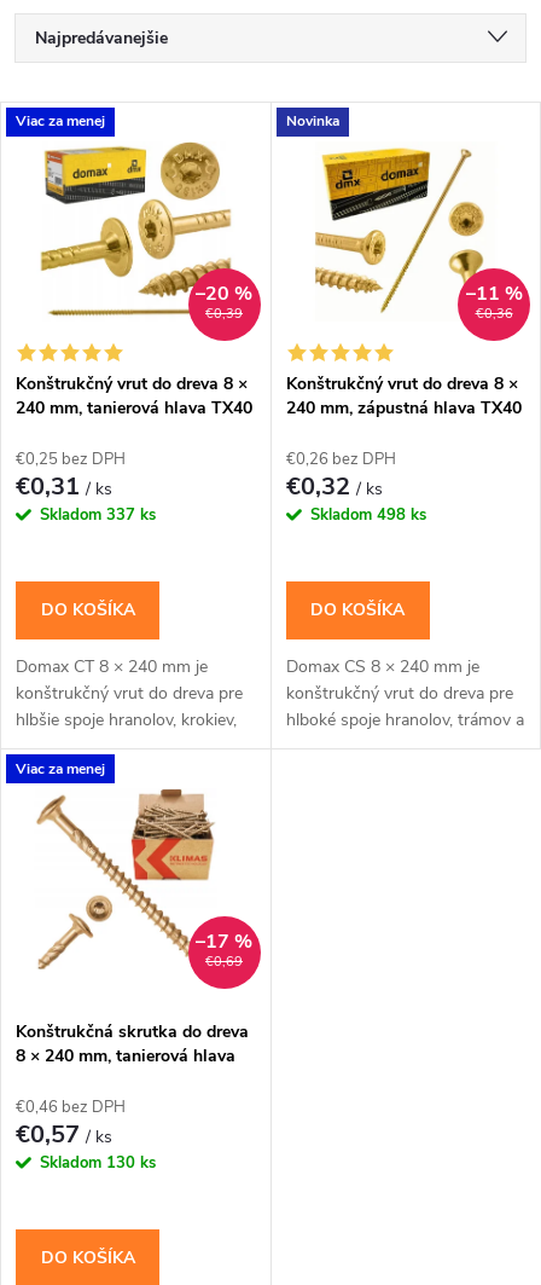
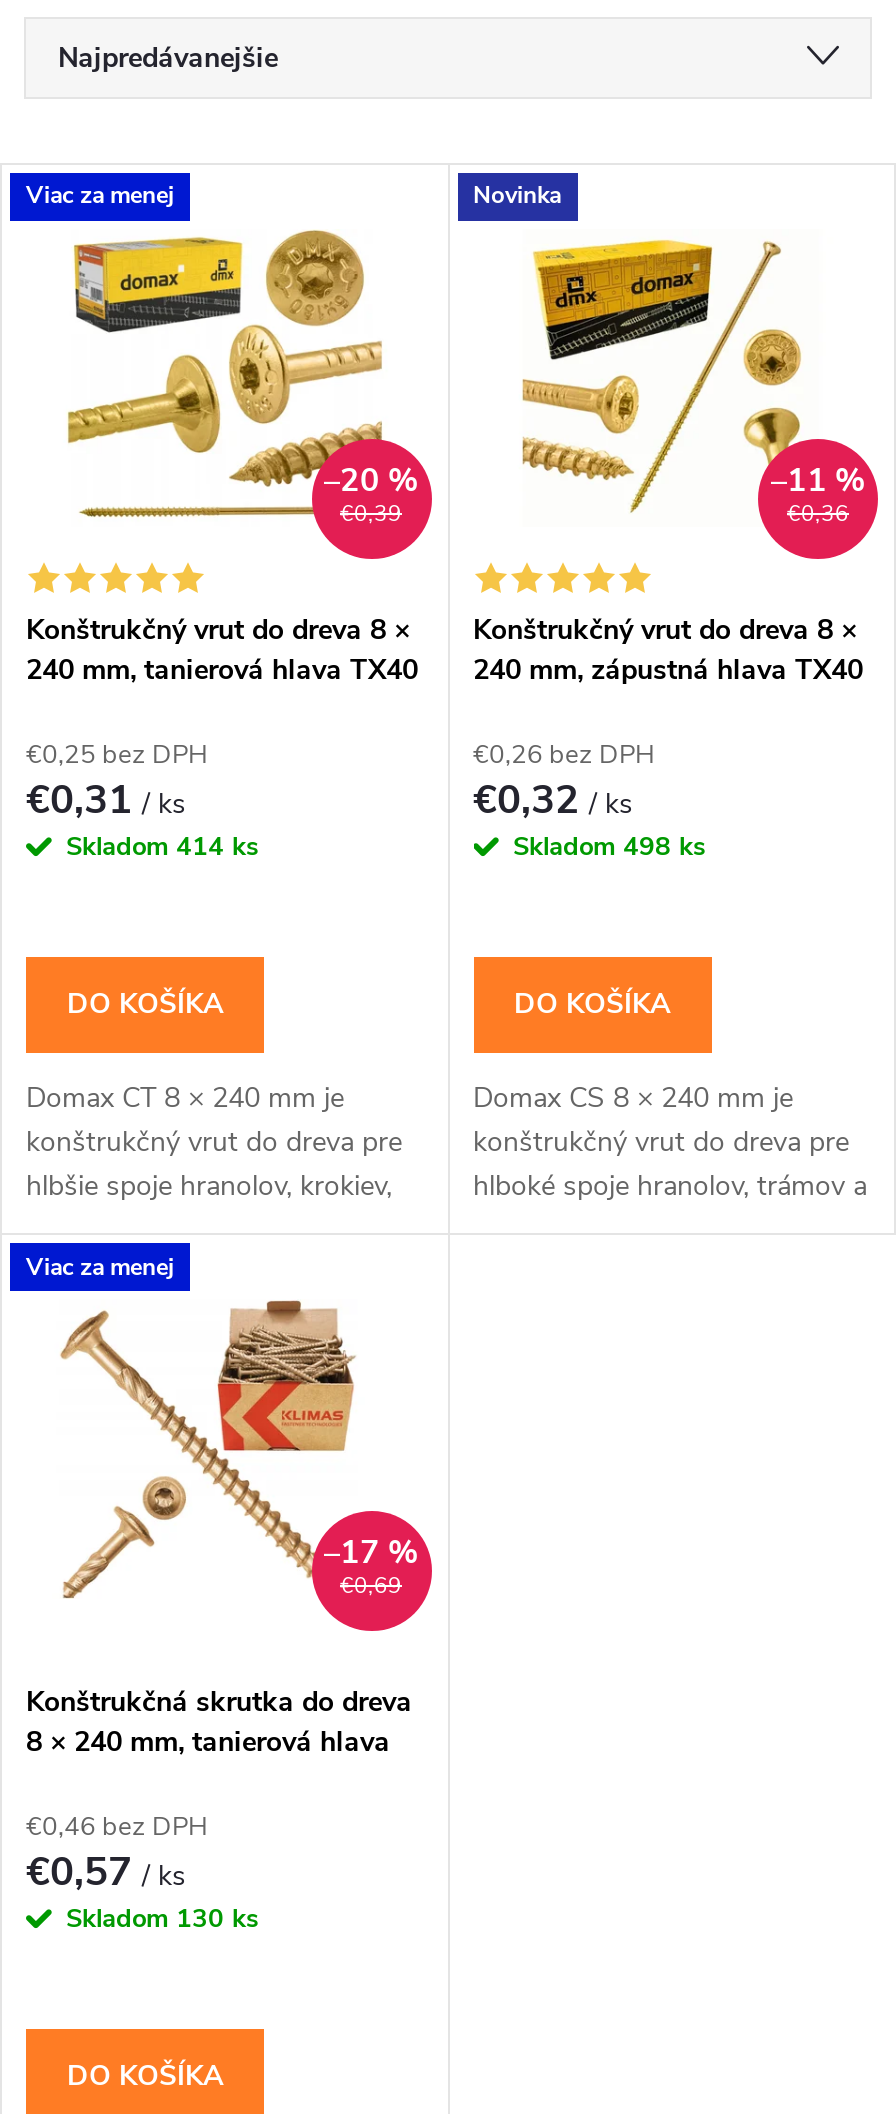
[40,505,156,526] Skladom 337 ks -> [66,830,258,866] Skladom 414 ks

